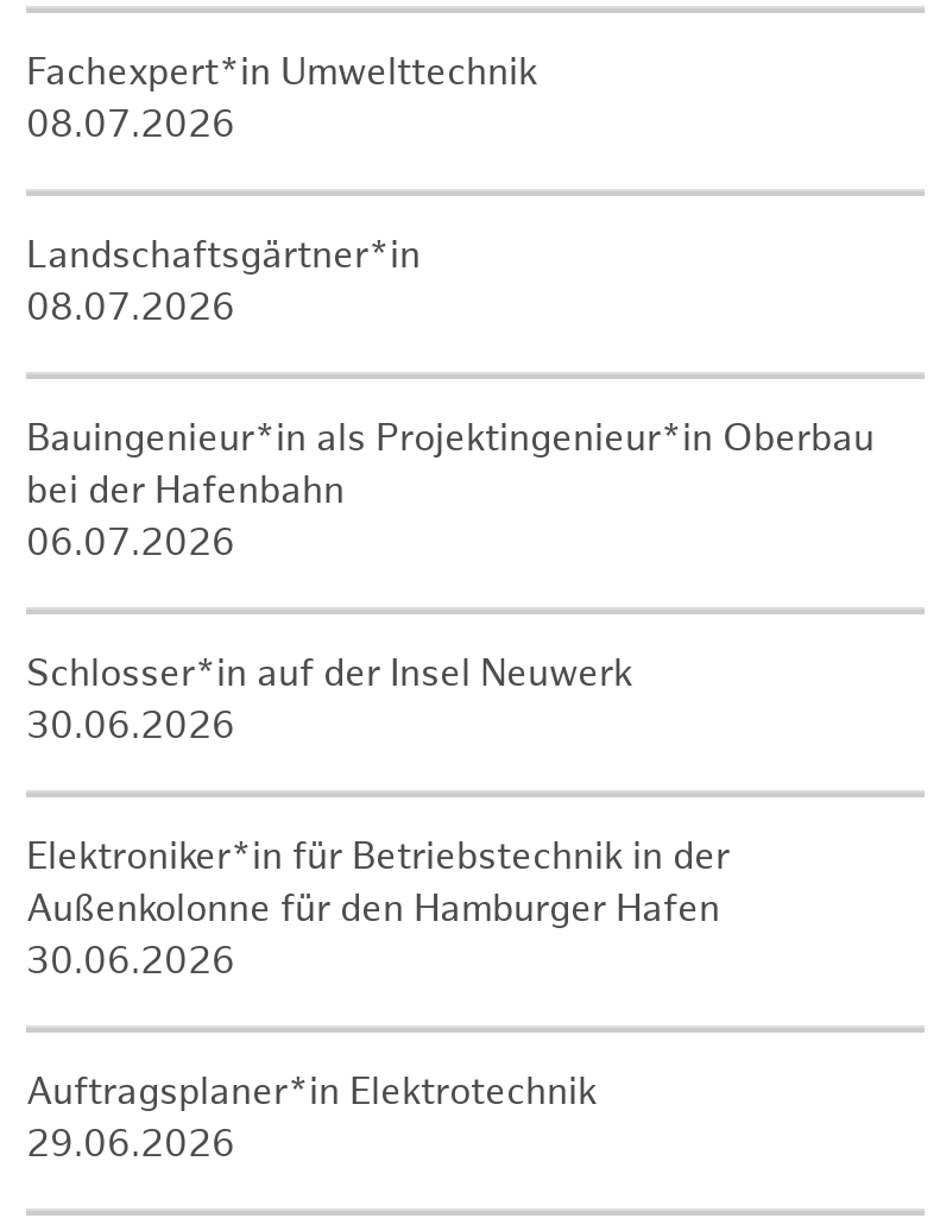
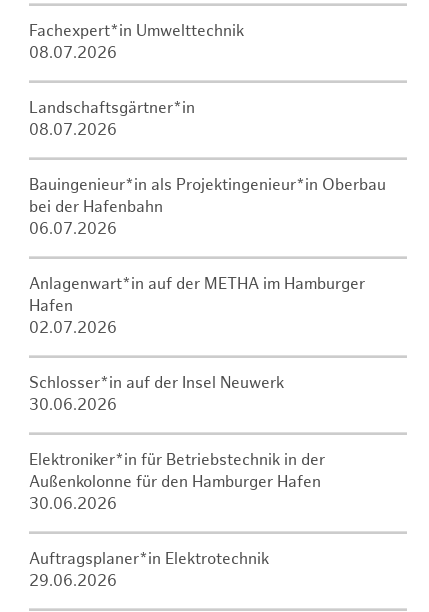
none -> [29,275,365,338] Anlagenwart*in auf der METHA im Hamburger | Hafen | 02.07.2026

